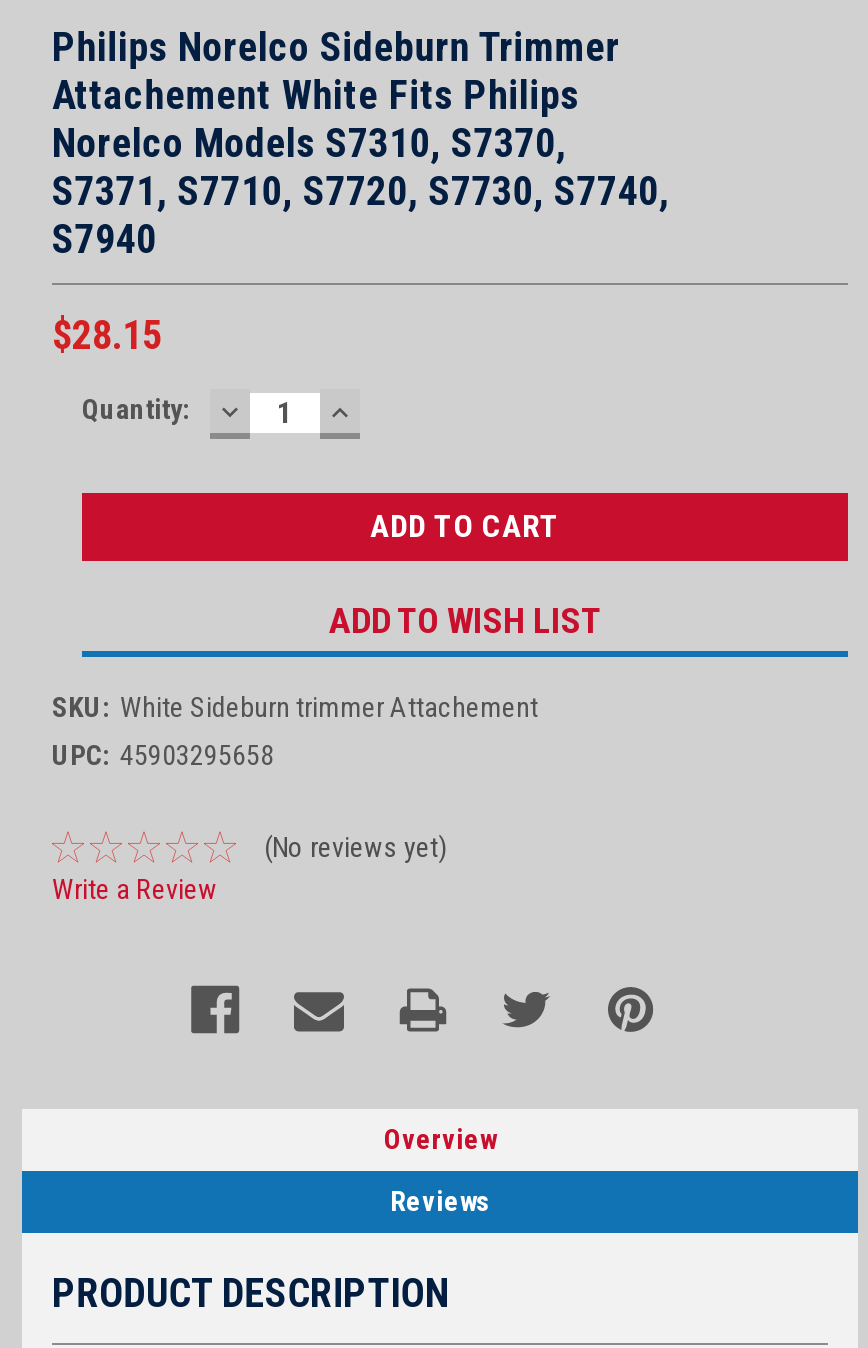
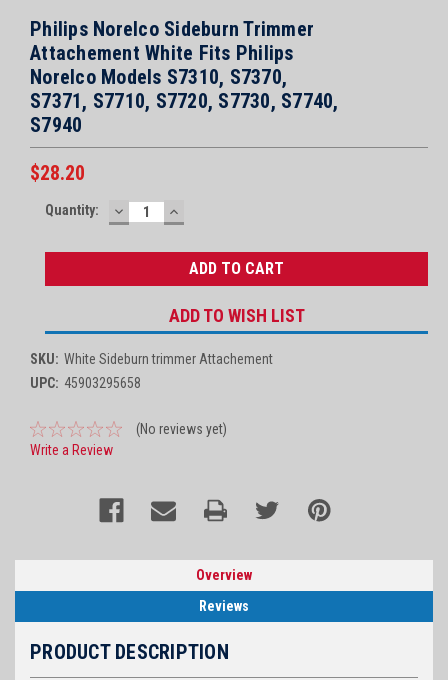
[52,311,162,359] $28.15 -> [30,161,85,185] $28.20

